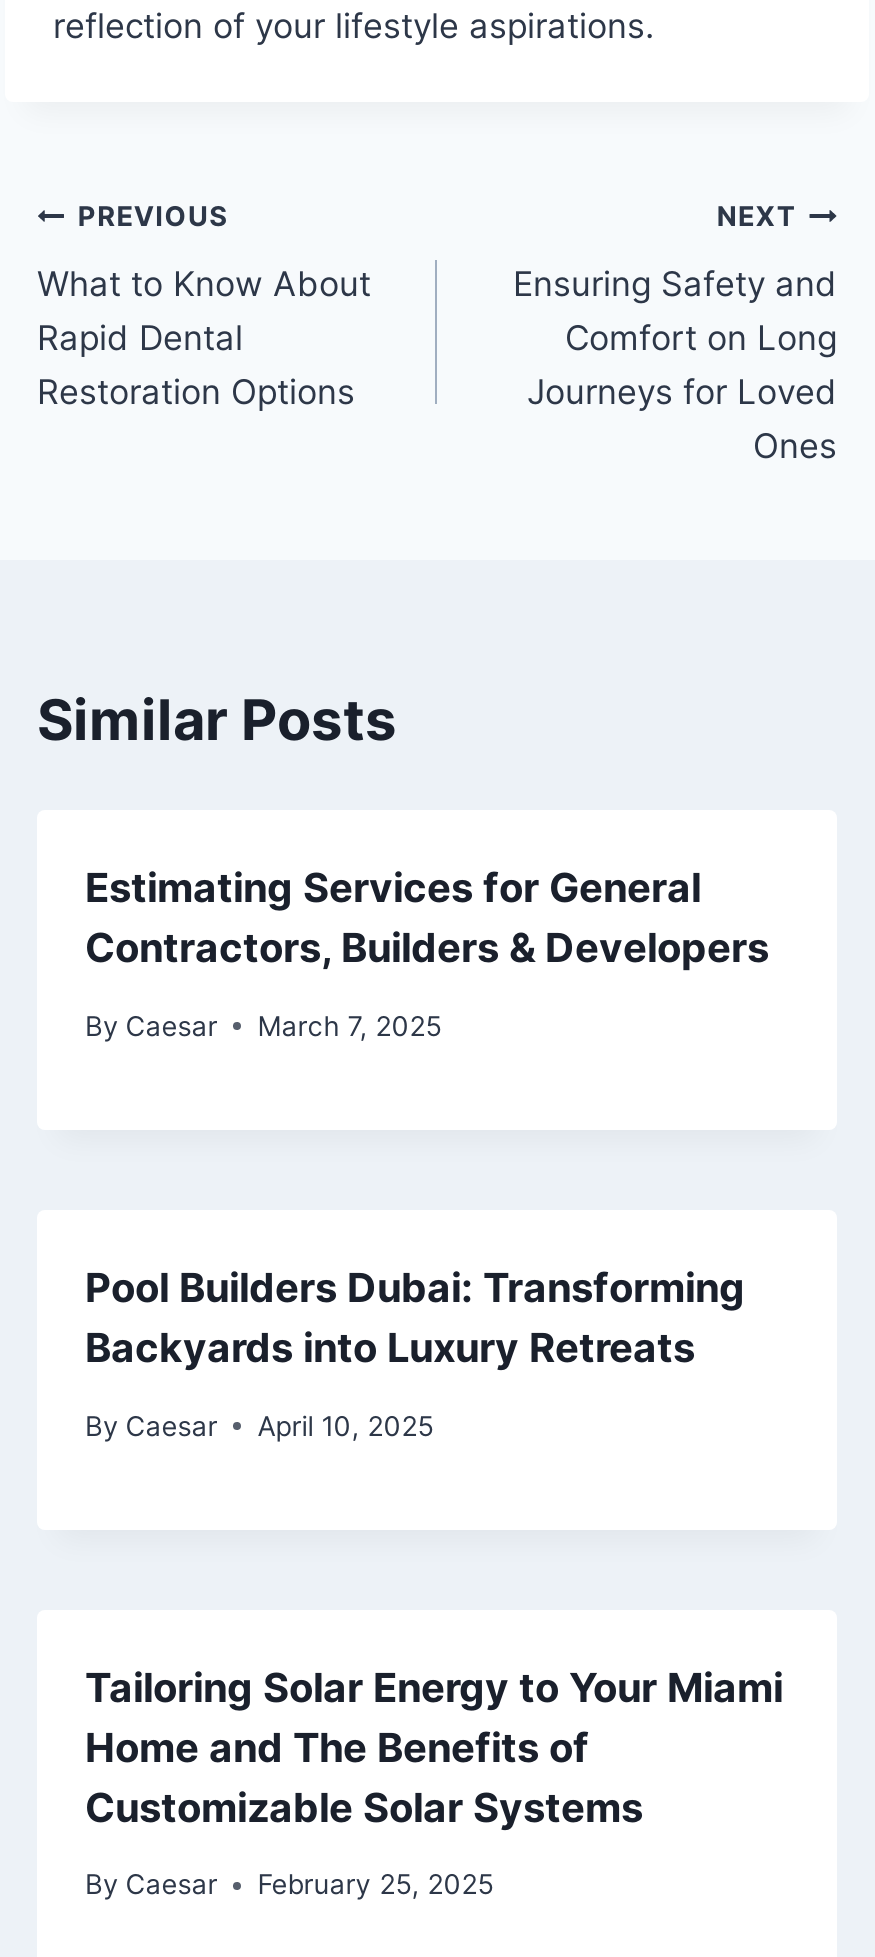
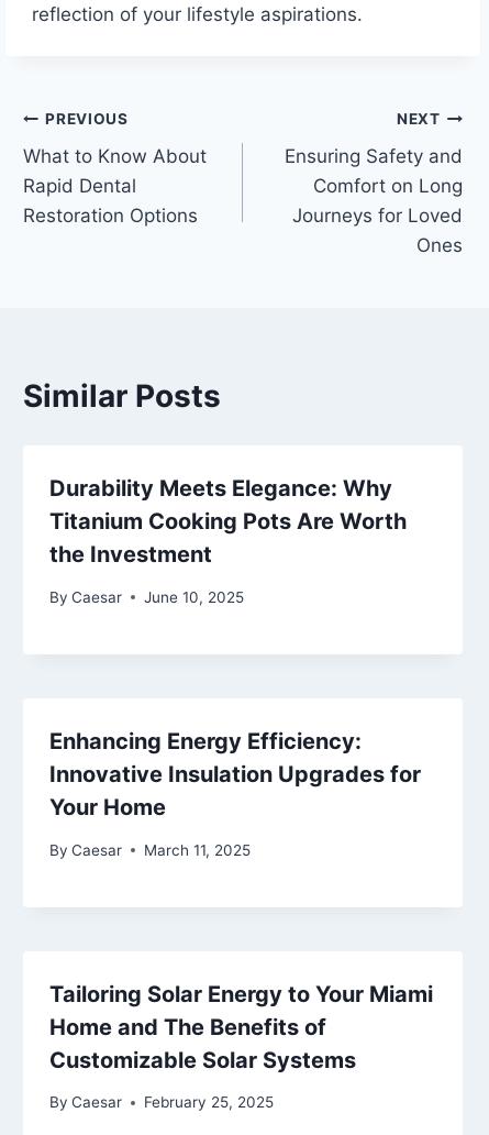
[85,865,769,973] Estimating Services for General | Contractors, Builders & Developers -> [49,476,407,568] Durability Meets Elegance: Why | Titanium Cooking Pots Are Worth | the Investment
[85,1010,441,1042] By Caesar March 7, 2025 -> [49,588,244,606] By Caesar June 10, 2025
[85,1264,745,1372] Pool Builders Dubai: Transforming | Backyards into Luxury Retreats -> [49,728,421,820] Enhancing Energy Efficiency: | Innovative Insulation Upgrades for | Your Home
[85,1409,433,1441] By Caesar April 10, 2025 -> [49,841,251,859] By Caesar March 11, 2025

